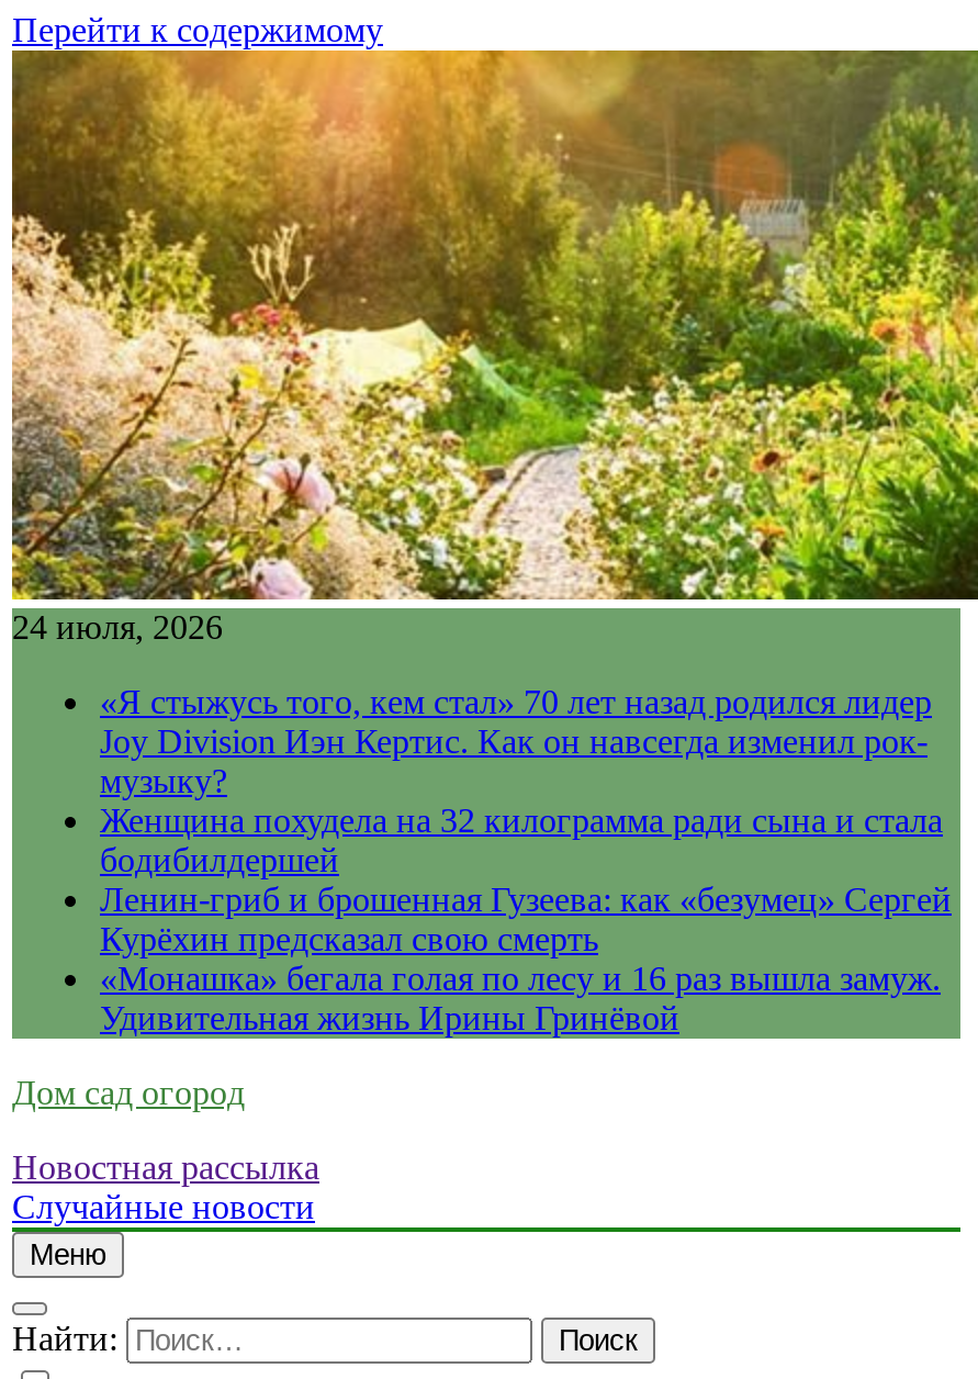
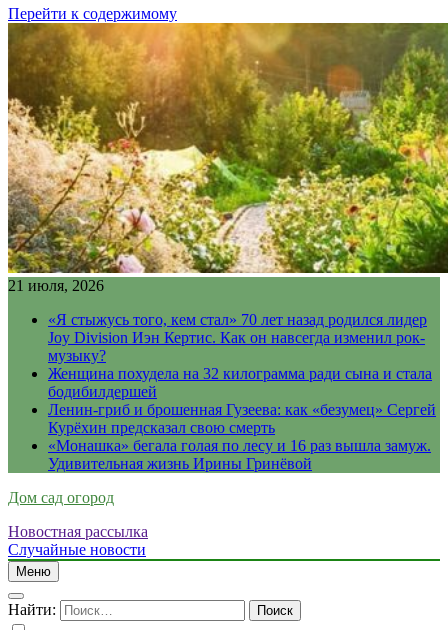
[12,608,223,646] 24 июля, 2026 -> [8,277,104,294] 21 июля, 2026

